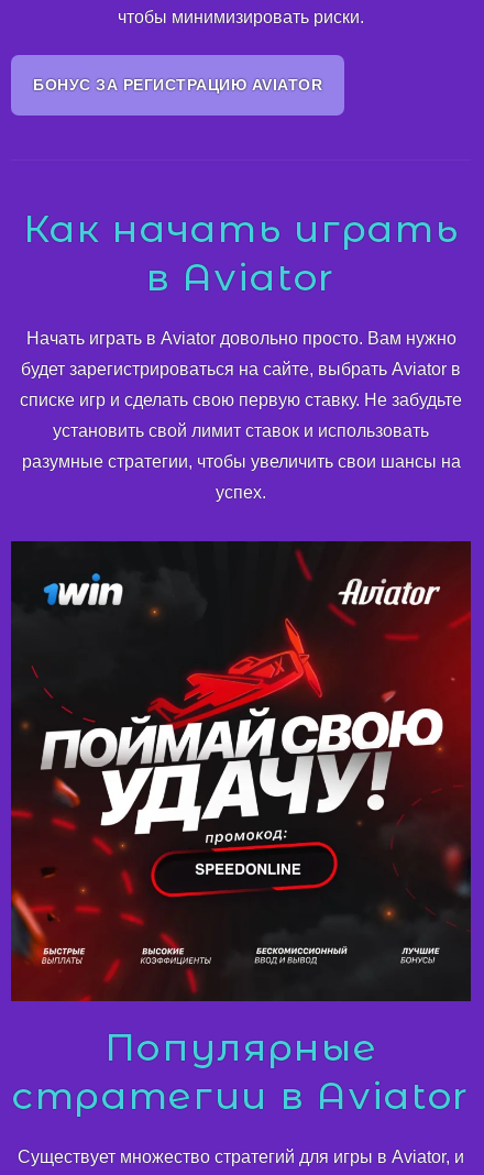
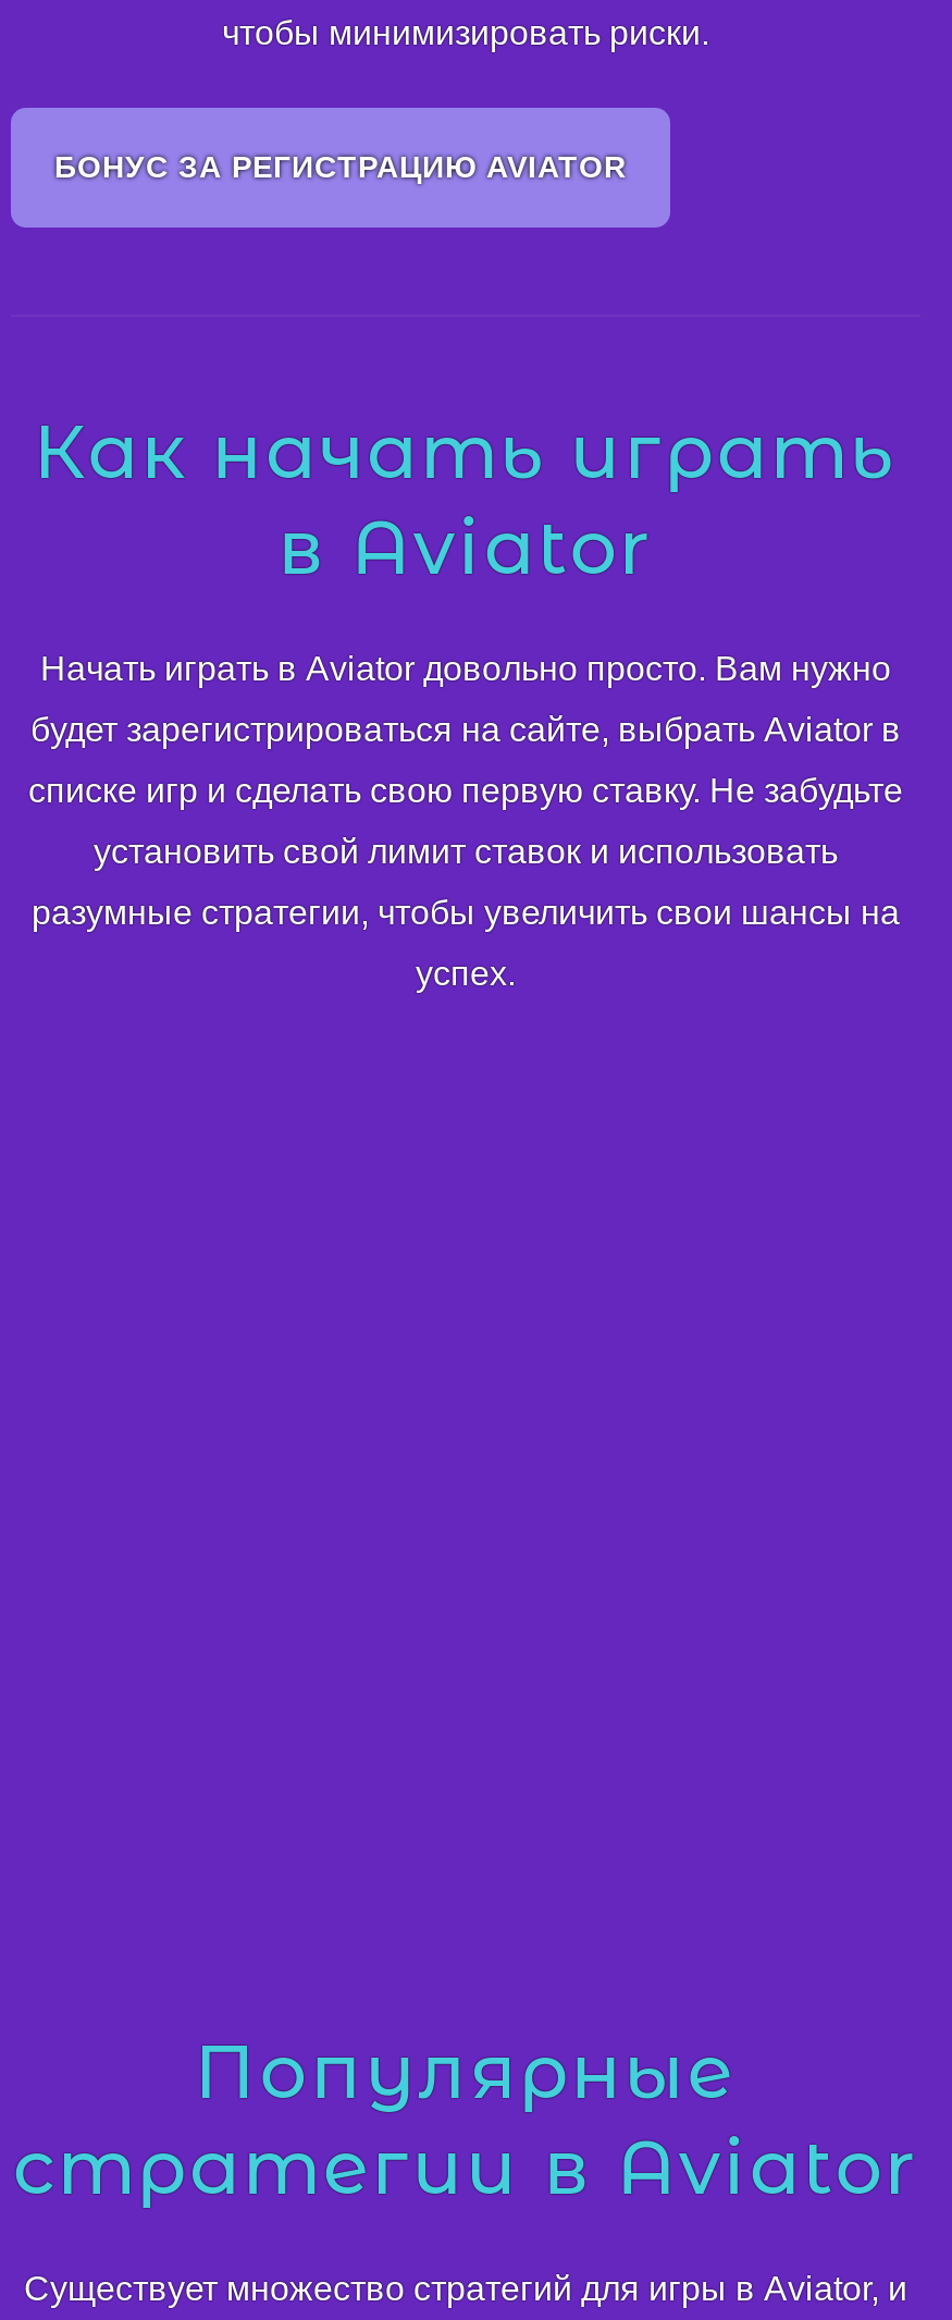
[10,540,472,1002] [image] -> none

